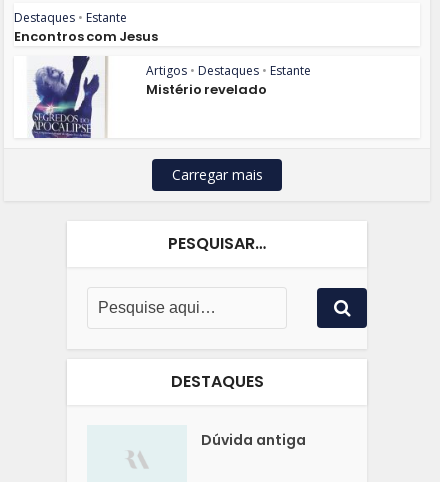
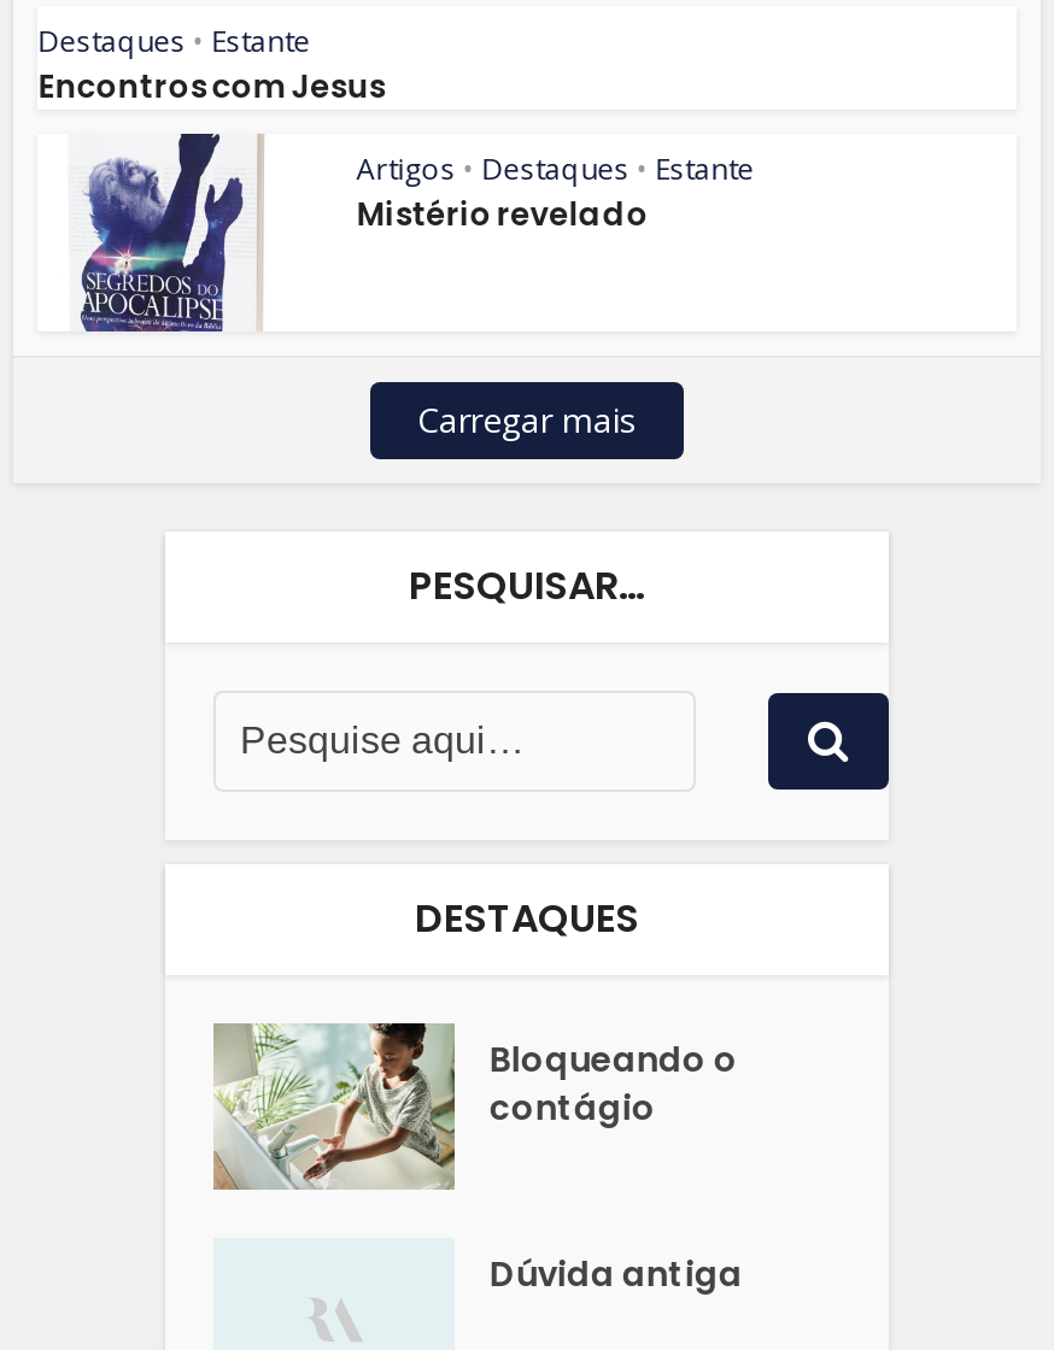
none -> [211,1022,738,1193] [image] | Bloqueando o | contágio

